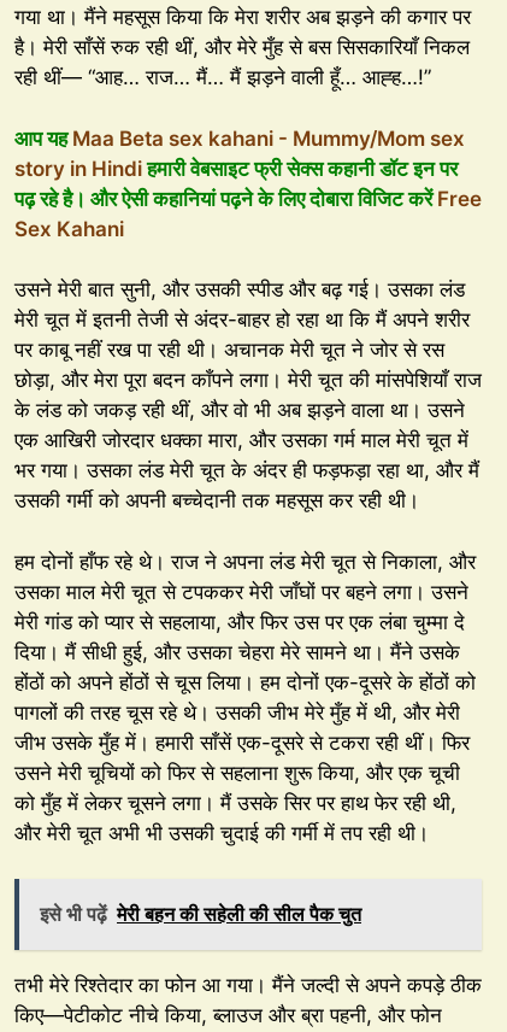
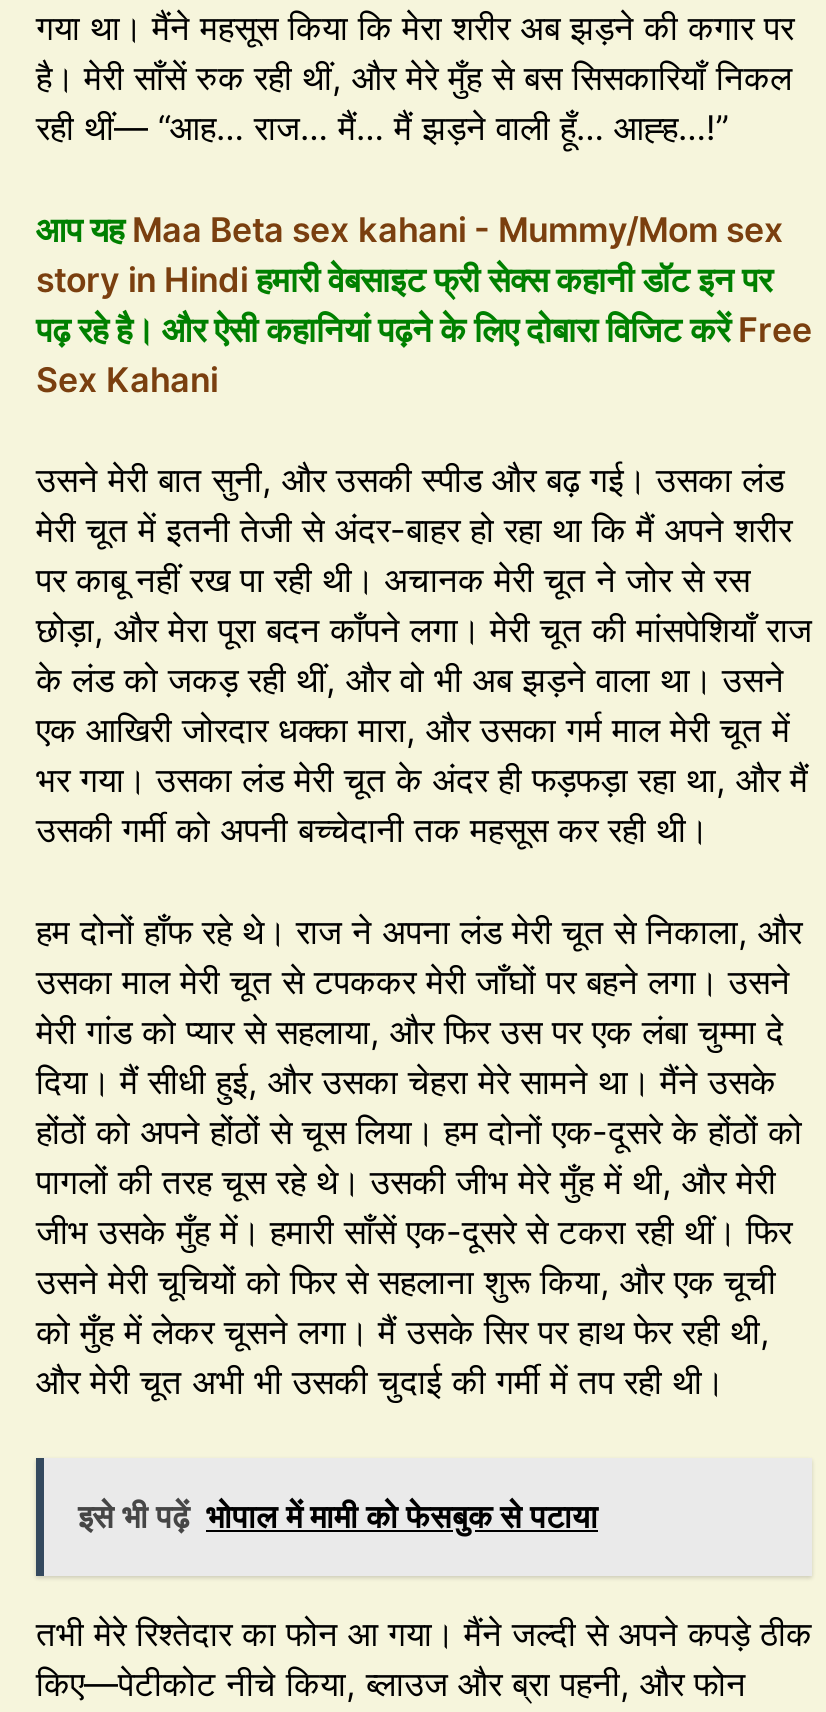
[40,902,361,926] इसे भी पढ़ें मेरी बहन की सहेली की सील पैक चुत -> [78,1497,598,1537] इसे भी पढ़ें भोपाल में मामी को फेसबुक से पटाया

